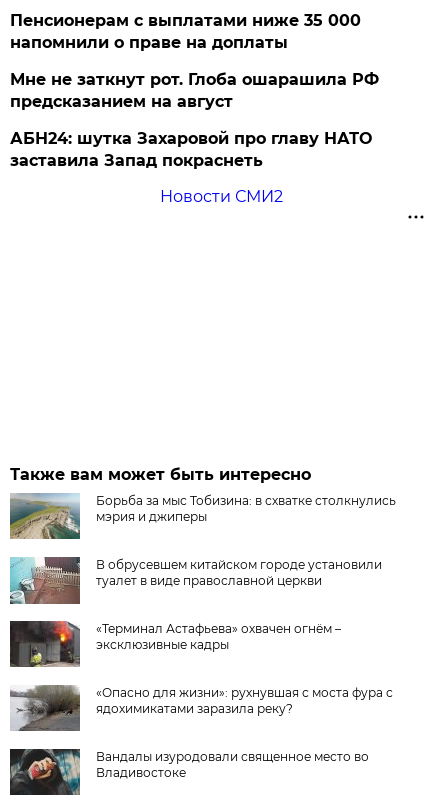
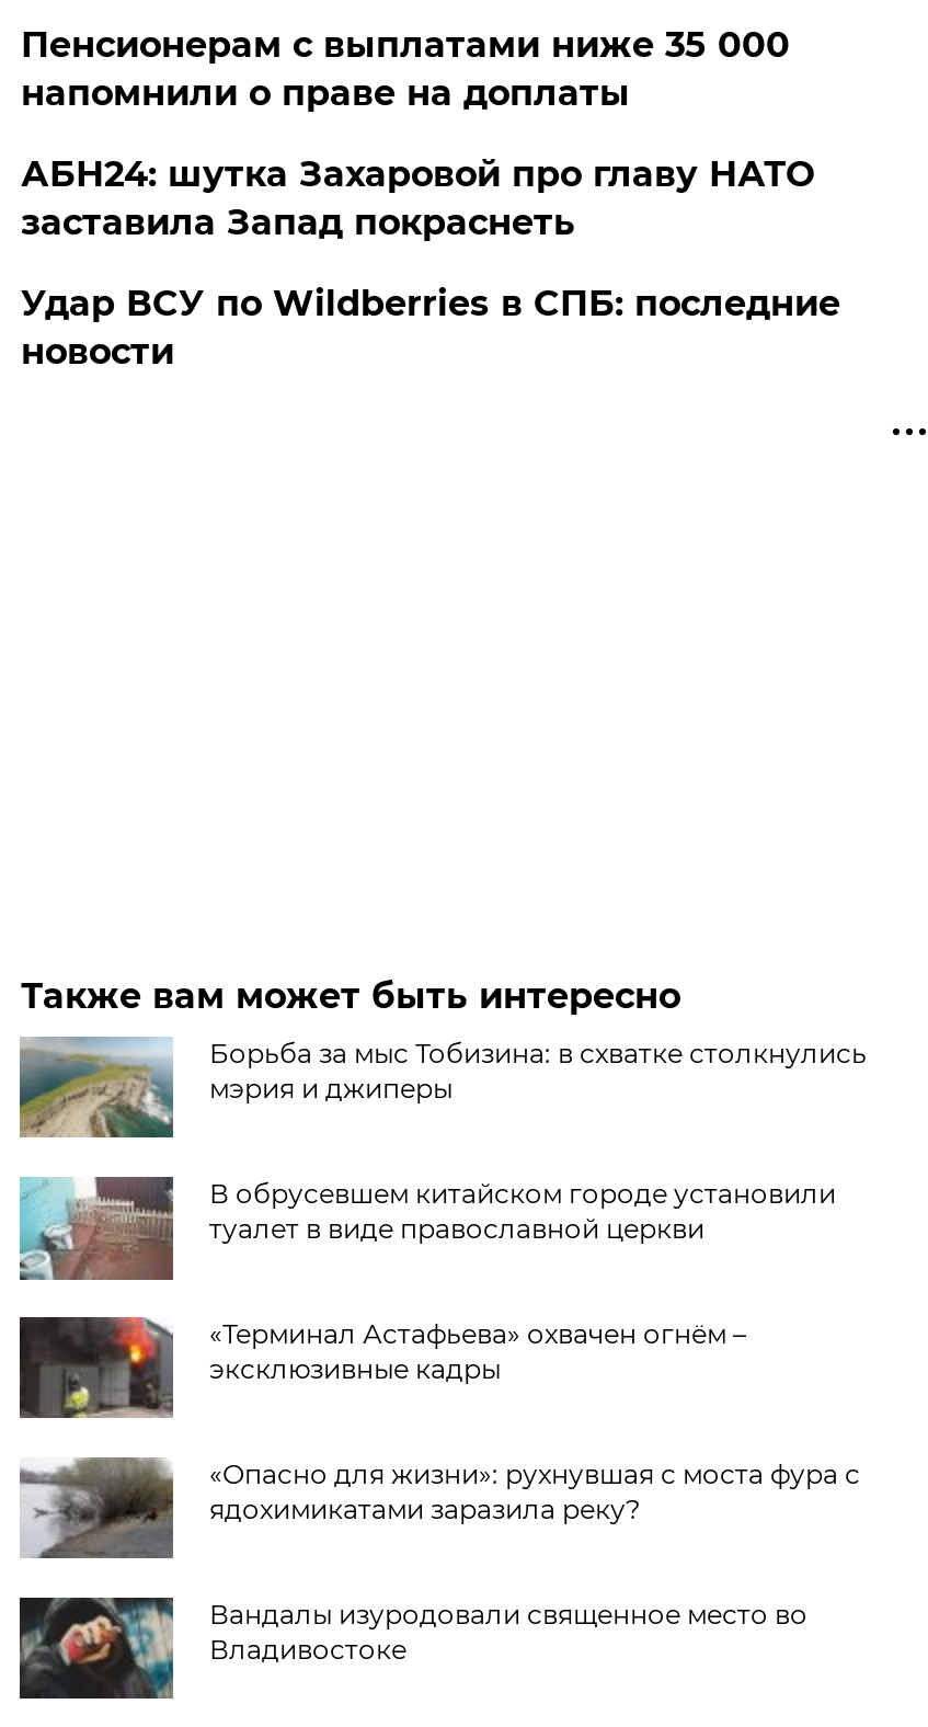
[10,70,379,111] Мне не заткнут рот. Глоба ошарашила РФ | предсказанием на август -> none
moved [10,129,372,170] -> [21,153,814,243]: АБН24: шутка Захаровой про главу НАТО | заставила Запад покраснеть
[160,187,283,206] Новости СМИ2 -> [21,282,840,372] Удар ВСУ по Wildberries в СПБ: последние | новости

